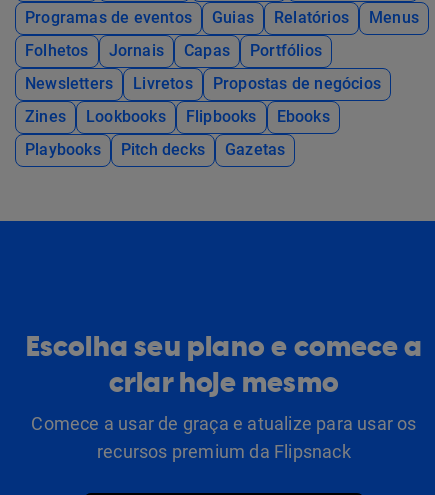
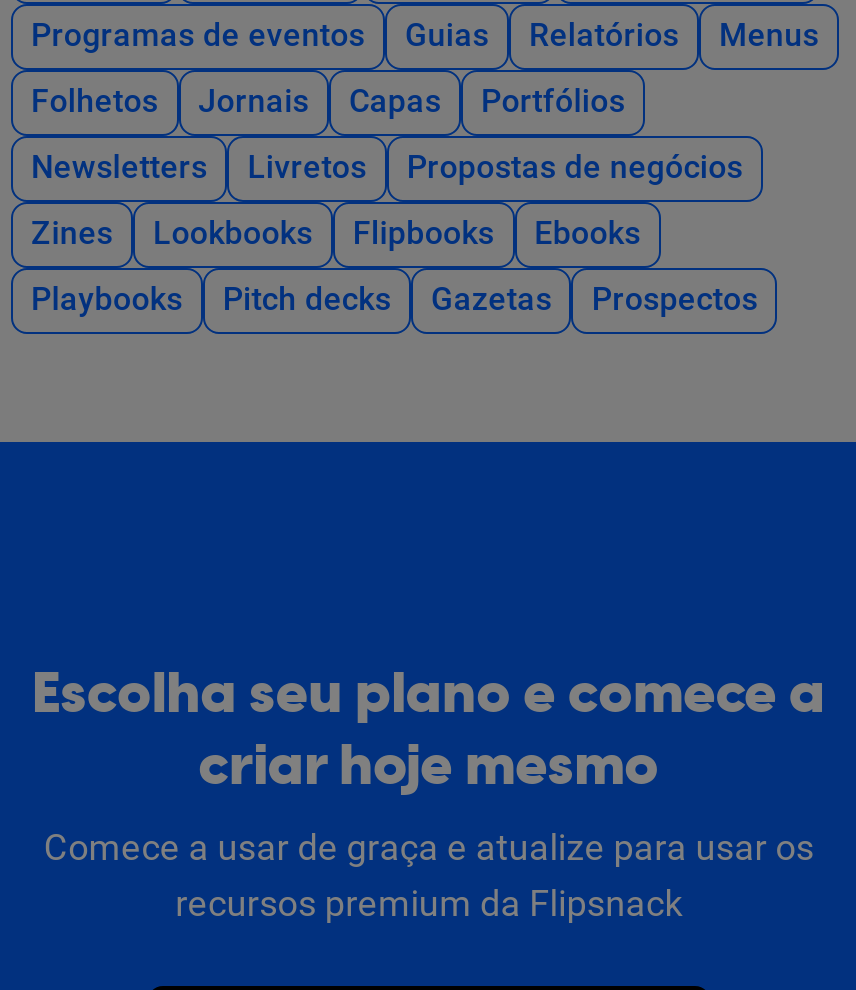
none -> [592,281,758,319] Prospectos

